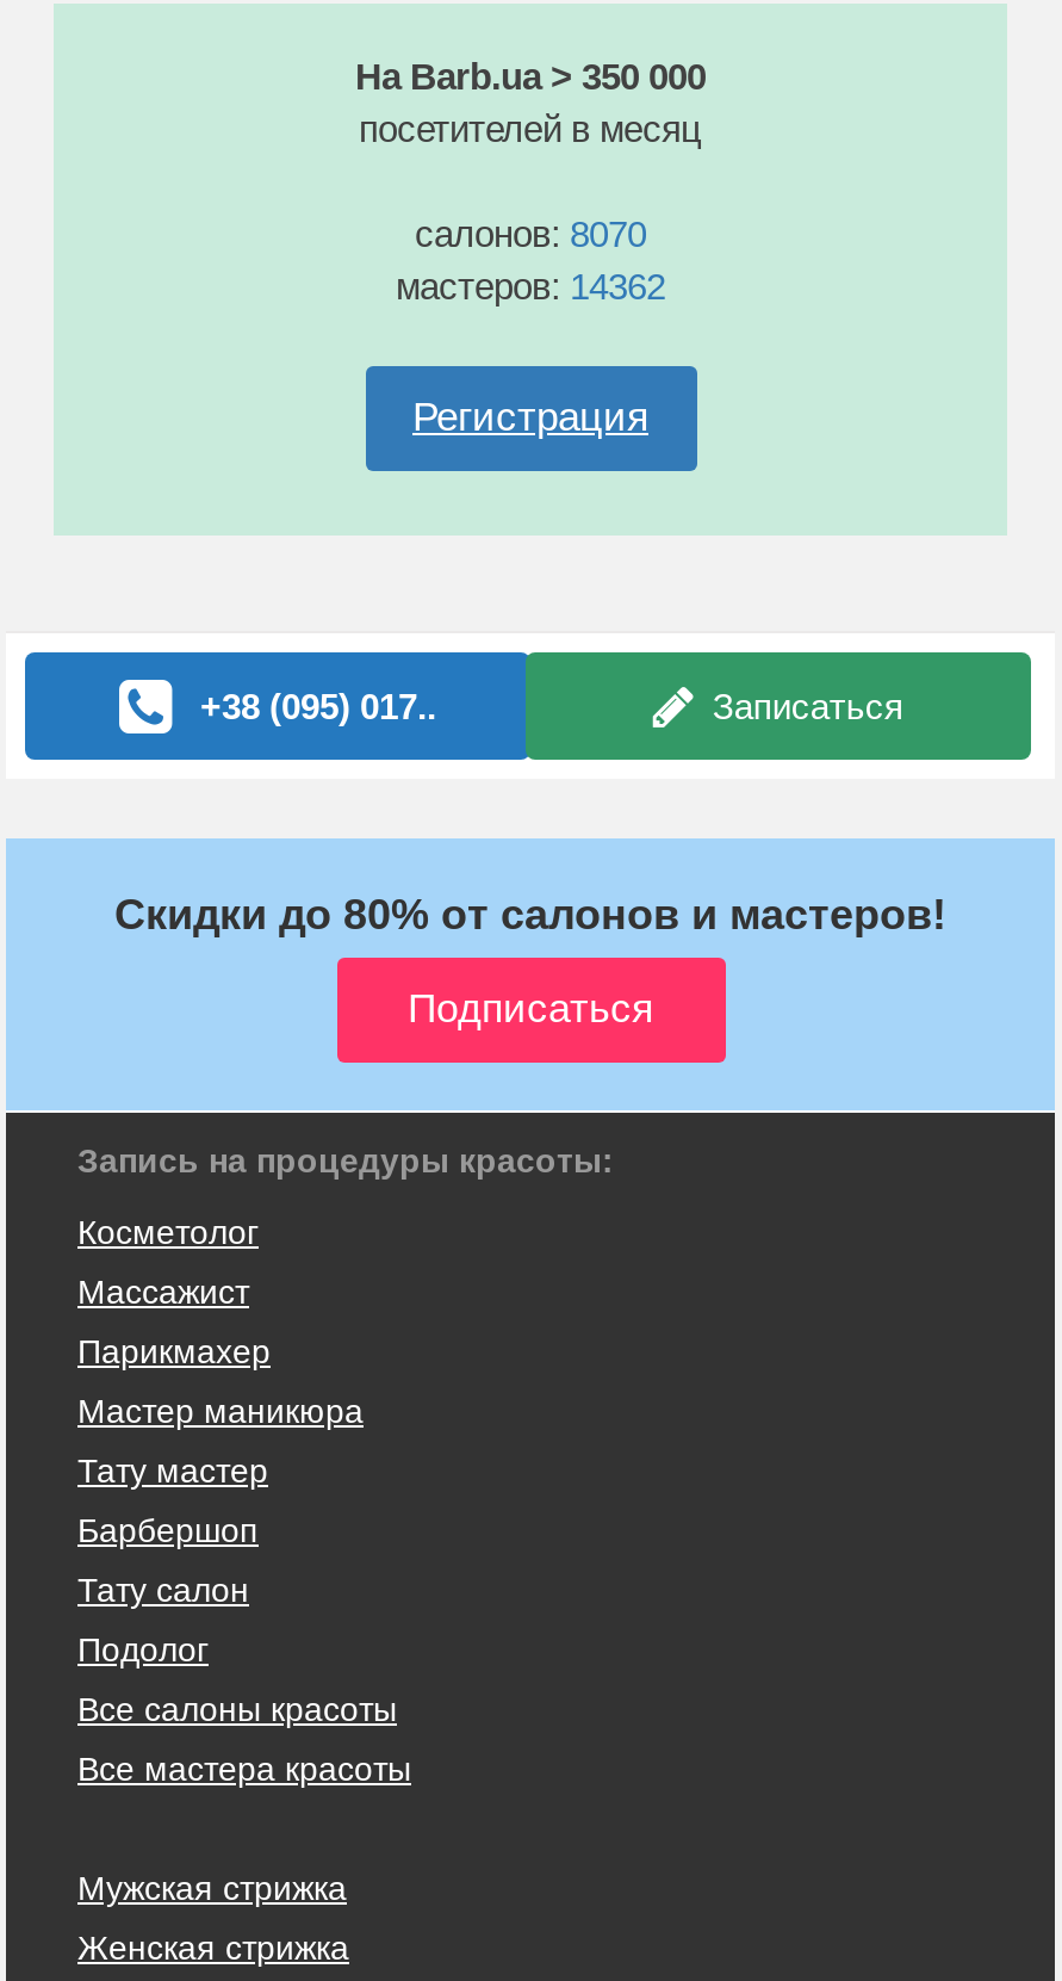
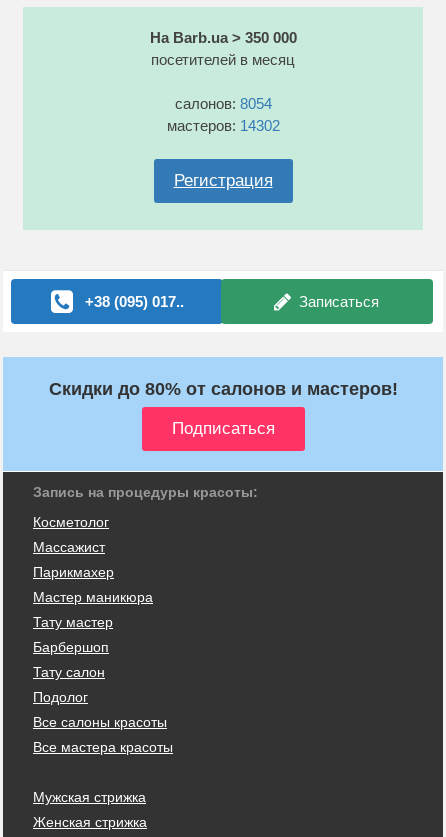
[415,214,646,255] салонов: 8070 -> [174,95,271,112] салонов: 8054
[396,267,665,307] мастеров: 14362 -> [166,117,279,134] мастеров: 14302

